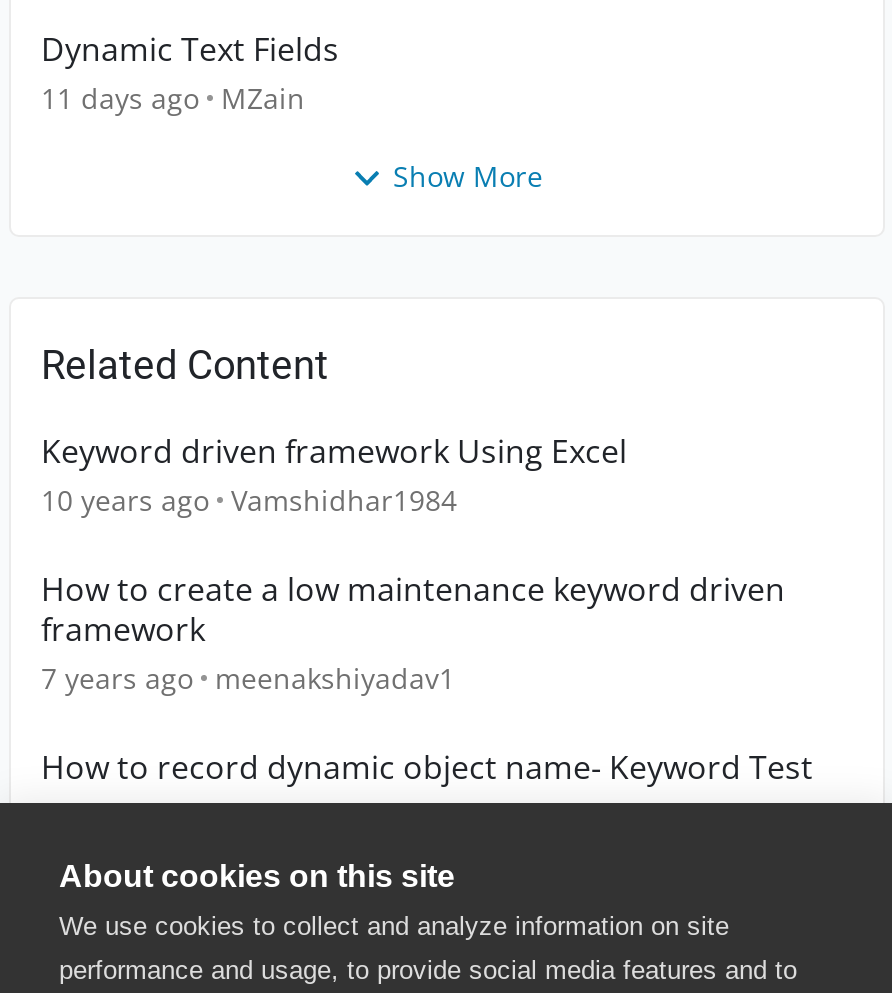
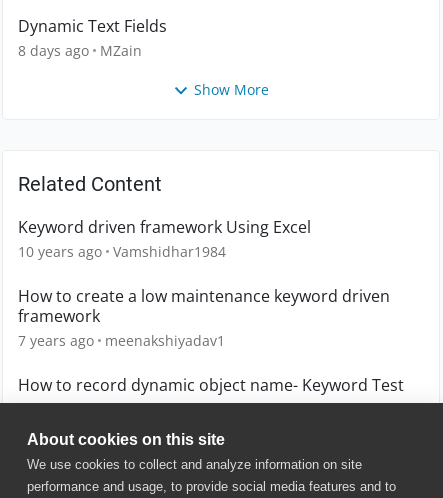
[41,78,305,116] 11 days ago MZain -> [18,40,142,59] 8 days ago MZain

